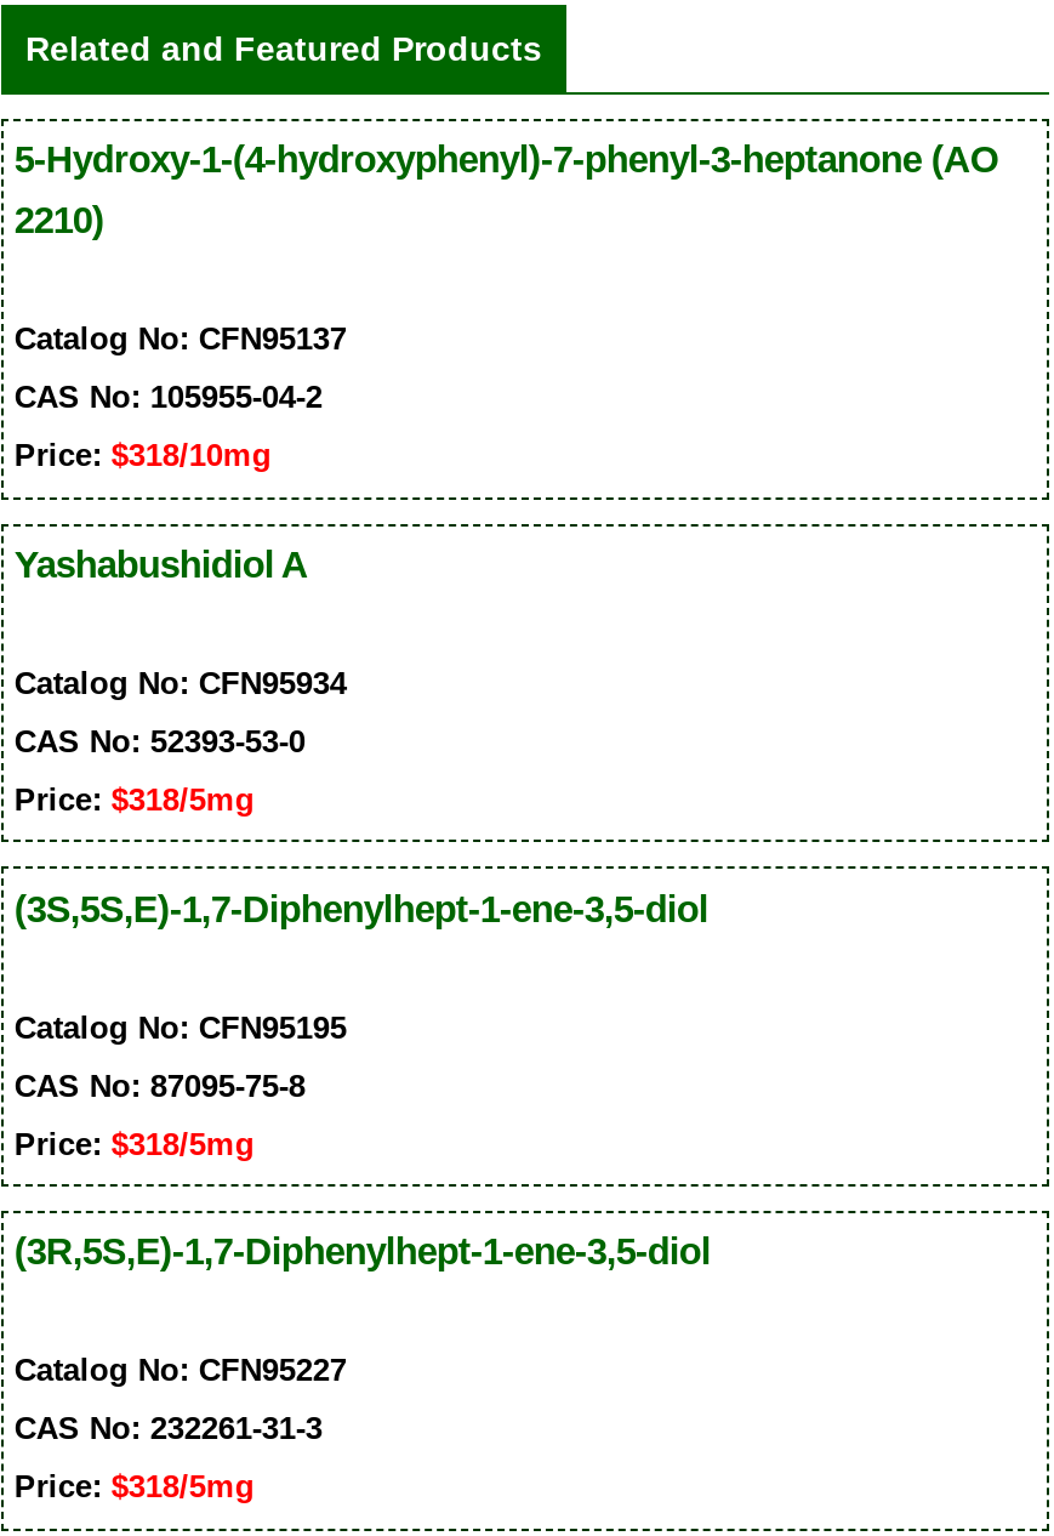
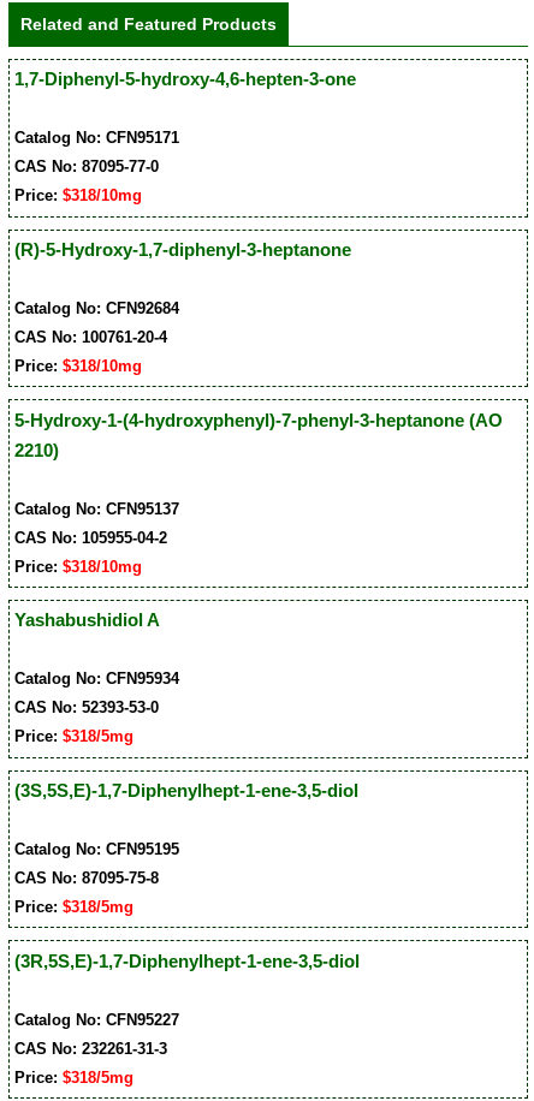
none -> [15,69,356,375] 1,7-Diphenyl-5-hydroxy-4,6-hepten-3-one | Catalog No: CFN95171 | CAS No: 87095-77-0 | Price: $318/10mg | (R)-5-Hydroxy-1,7-diphenyl-3-heptanone | Catalog No: CFN92684 | CAS No: 100761-20-4 | Price: $318/10mg

